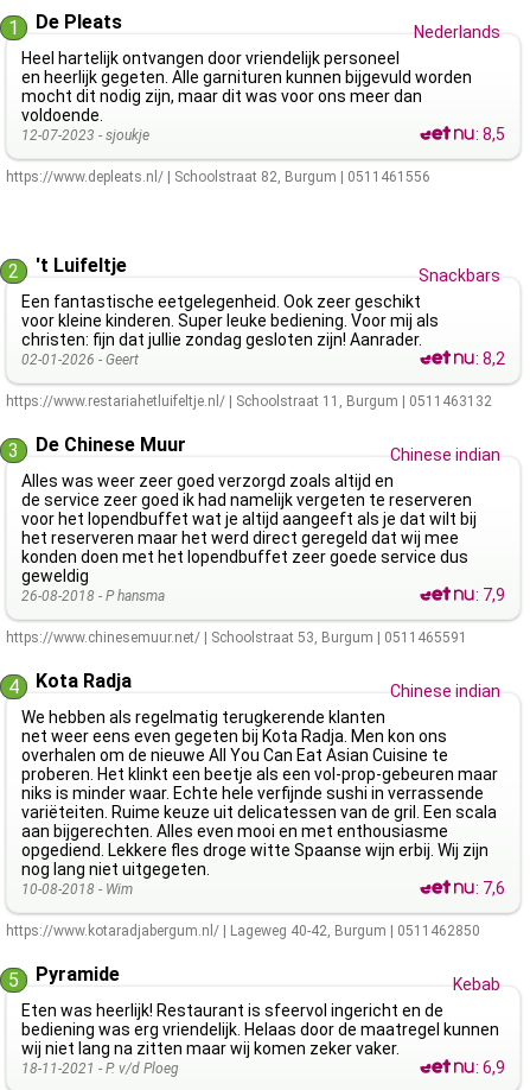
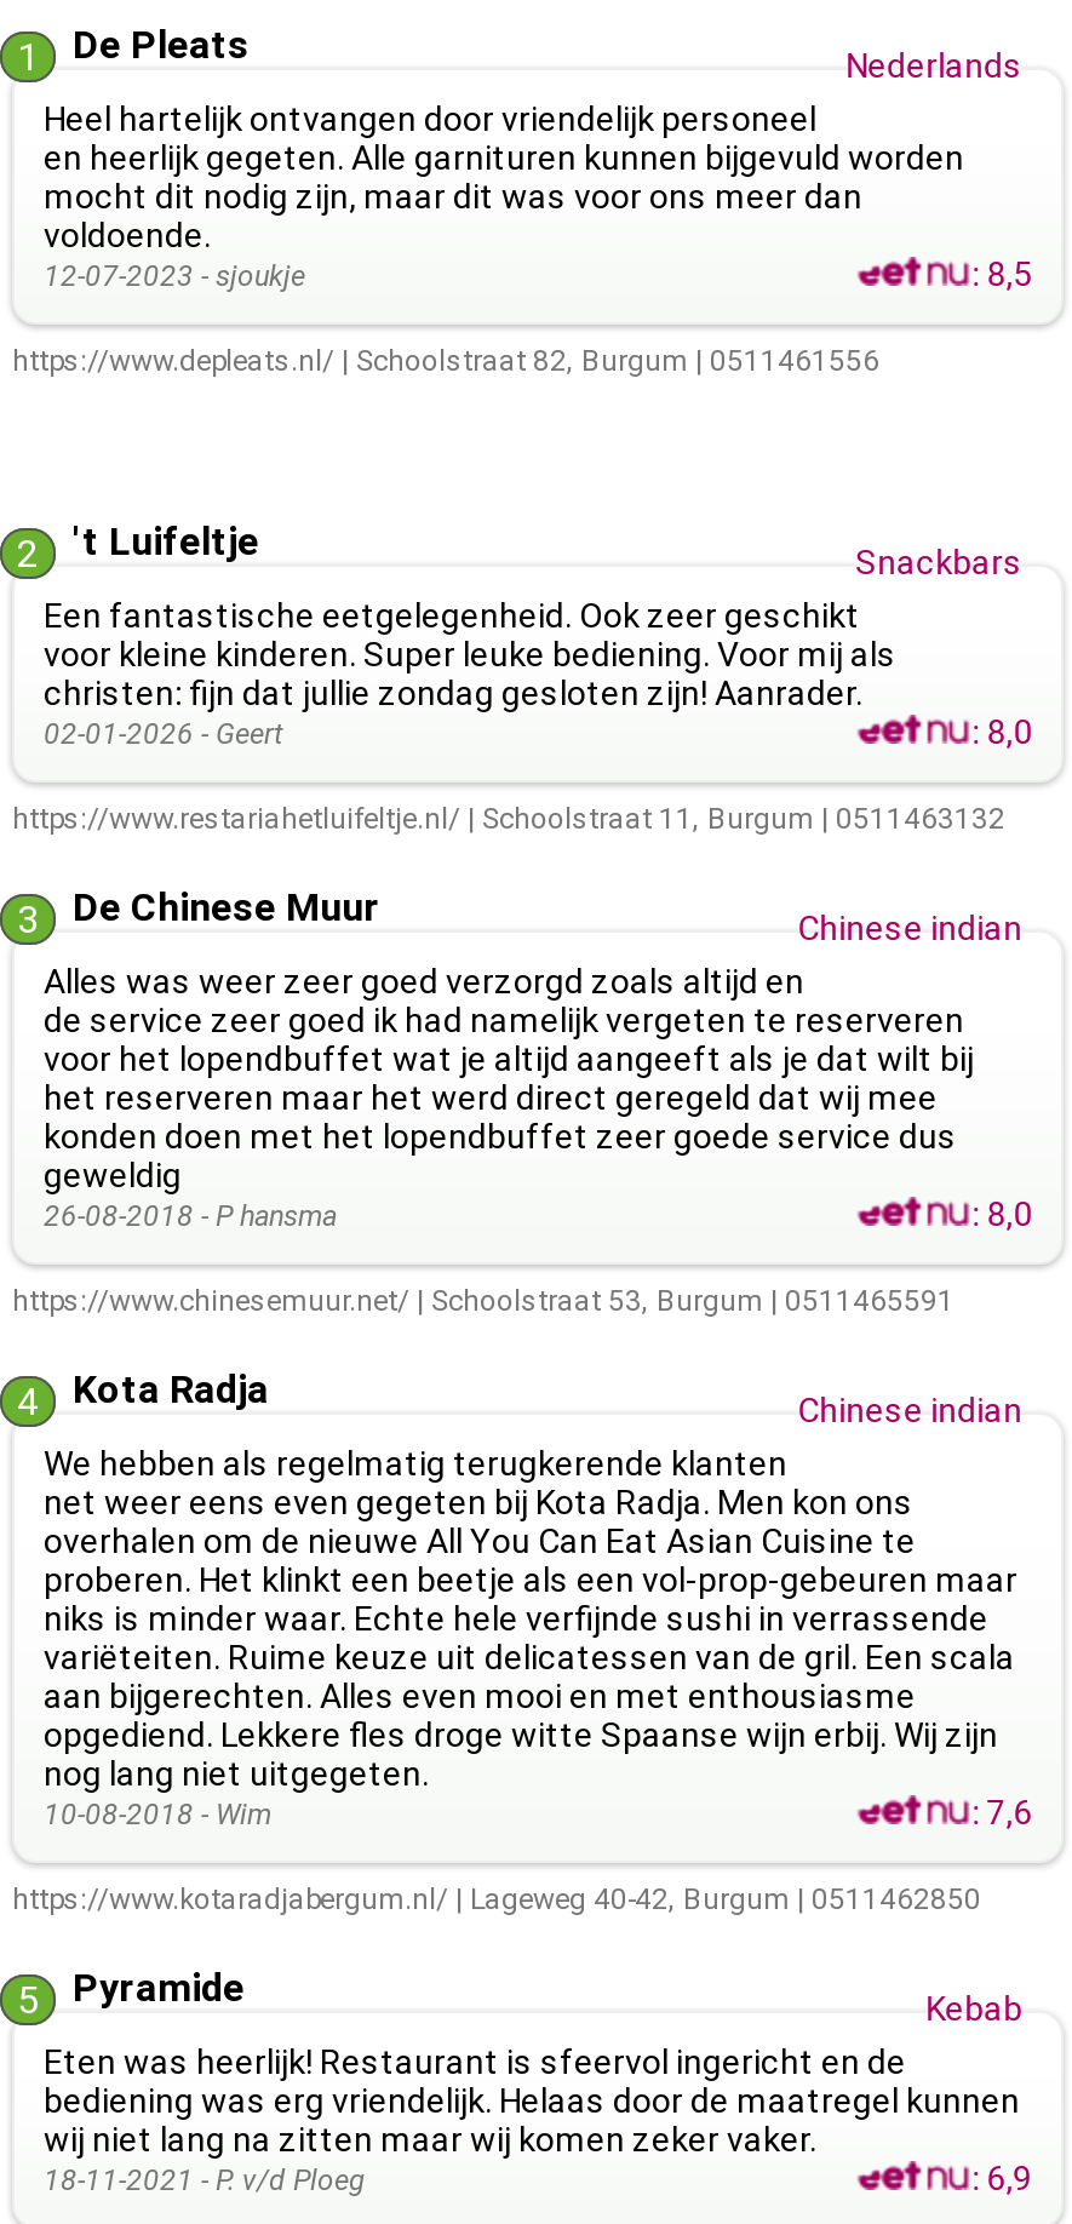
[476,349,505,368] : 8,2 -> [972,712,1032,751] : 8,0
[476,585,505,604] : 7,9 -> [972,1194,1032,1233] : 8,0

